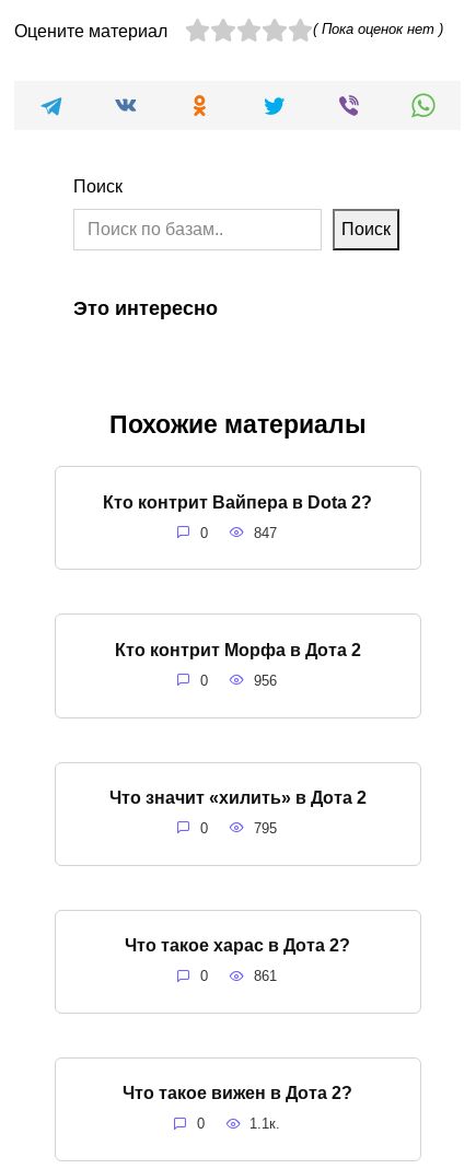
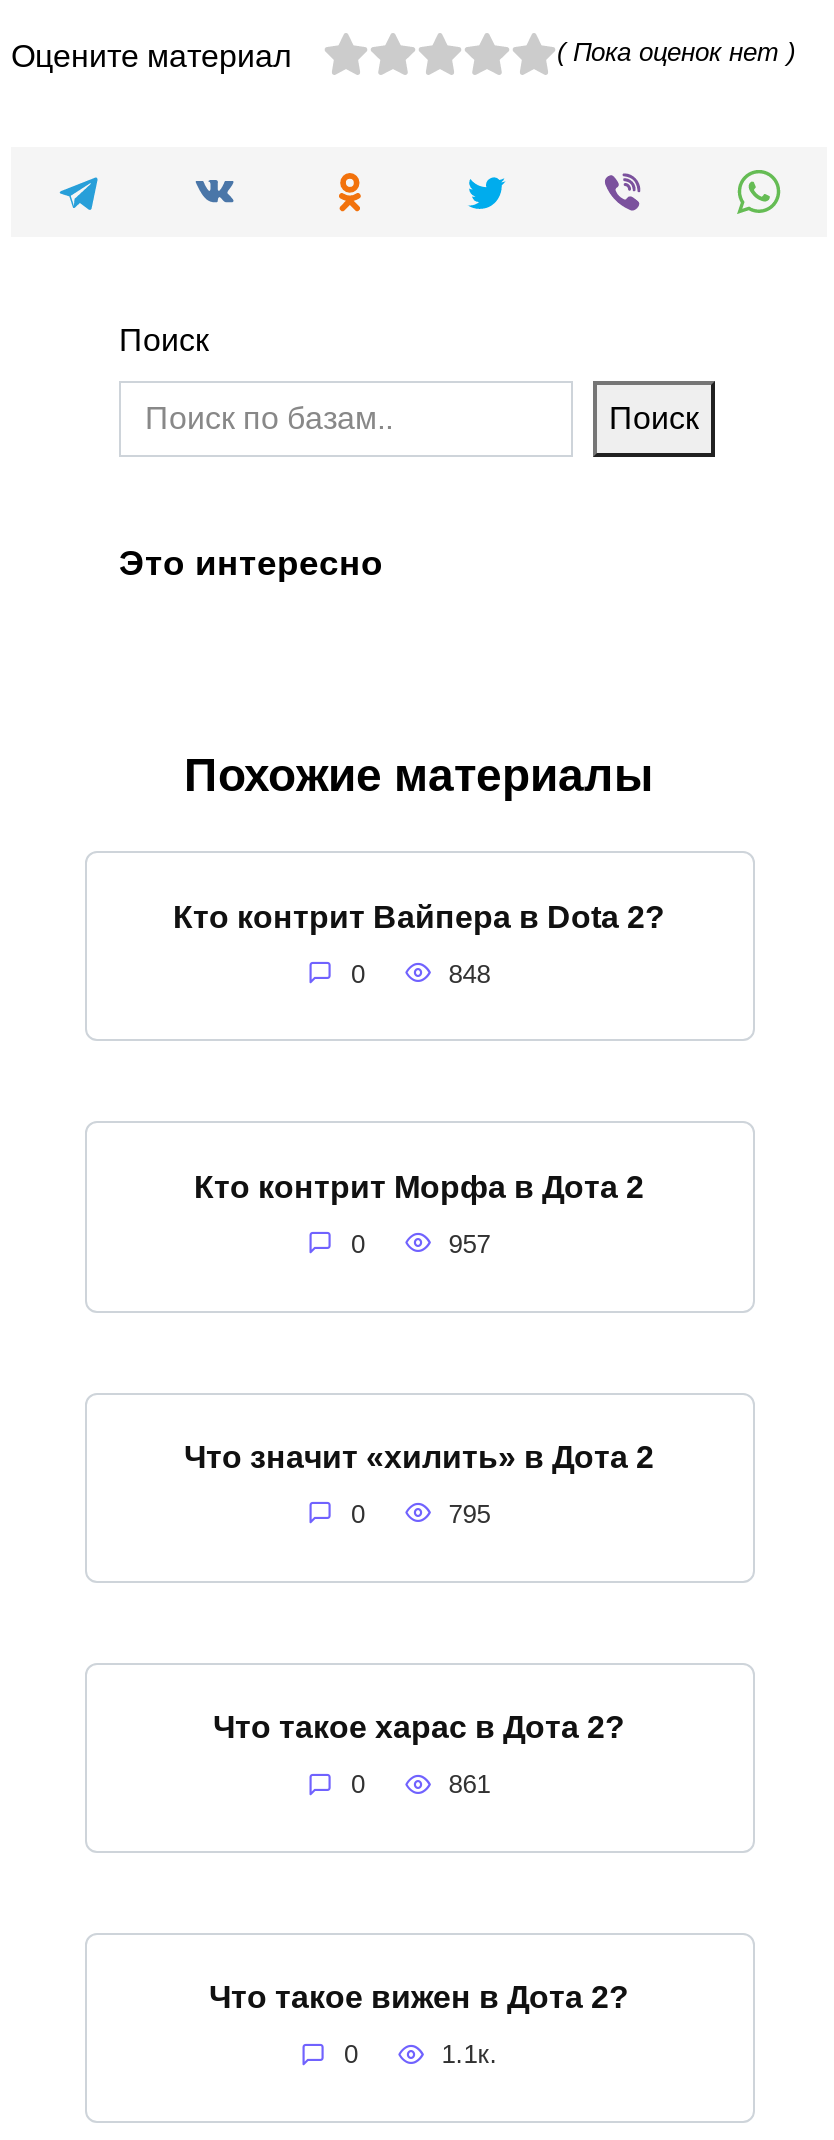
[254,524,277,541] 847 -> [449,958,491,988] 848
[254,672,277,689] 956 -> [449,1228,491,1258] 957

